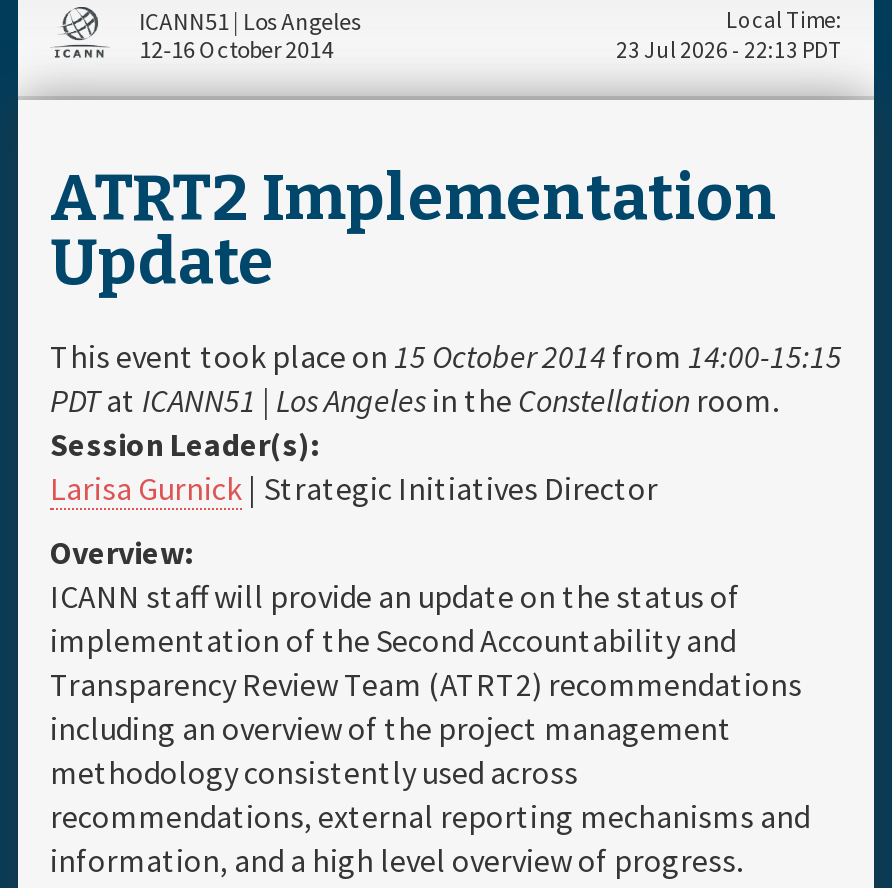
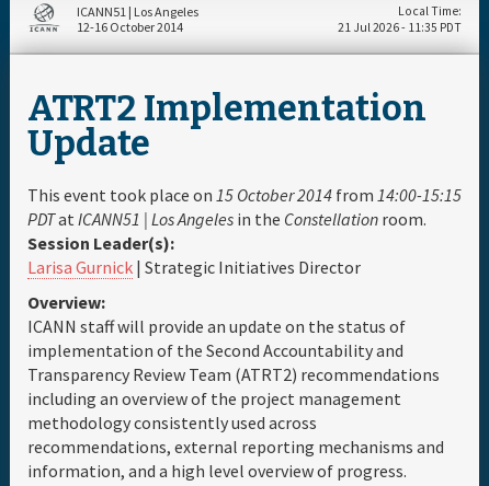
[616,36,842,64] 23 Jul 2026 - 22:13 PDT -> [338,20,462,35] 21 Jul 2026 - 11:35 PDT

